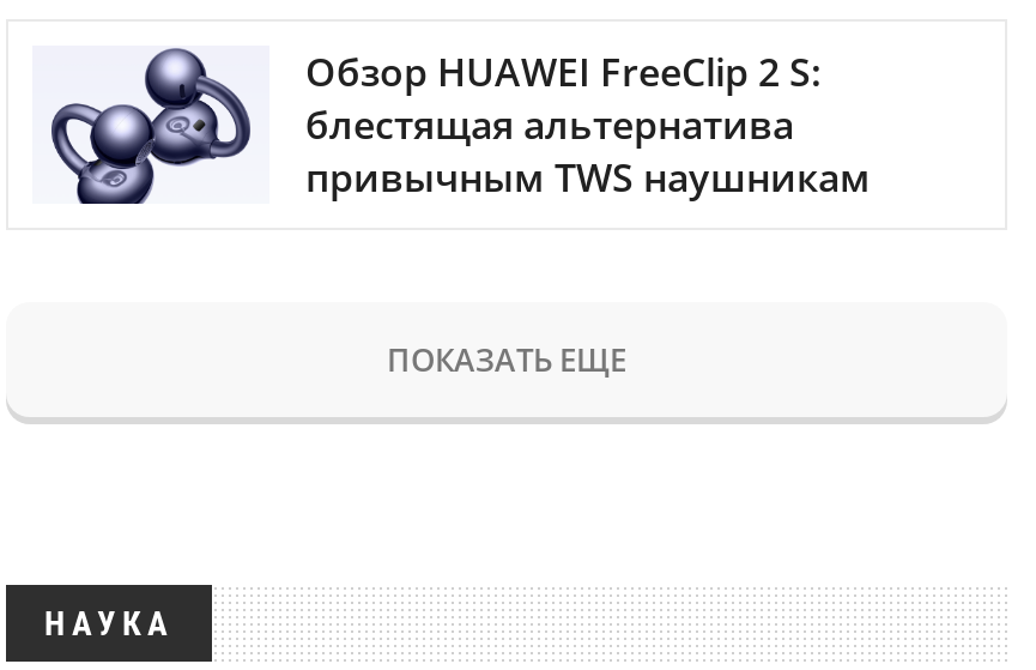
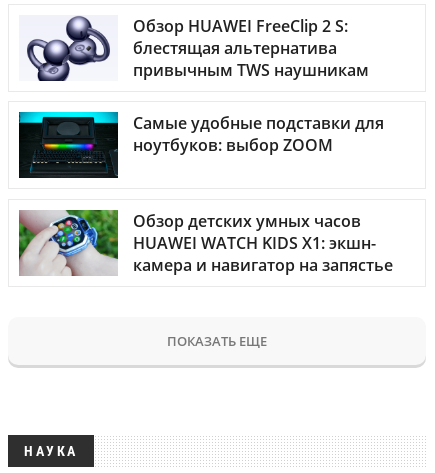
none -> [18,111,393,275] [image] | Самые удобные подставки для | ноутбуков: выбор ZOOM | Обзор детских умных часов | HUAWEI WATCH KIDS X1: экшн- | камера и навигатор на запястье
none -> [18,209,119,277] [image]

